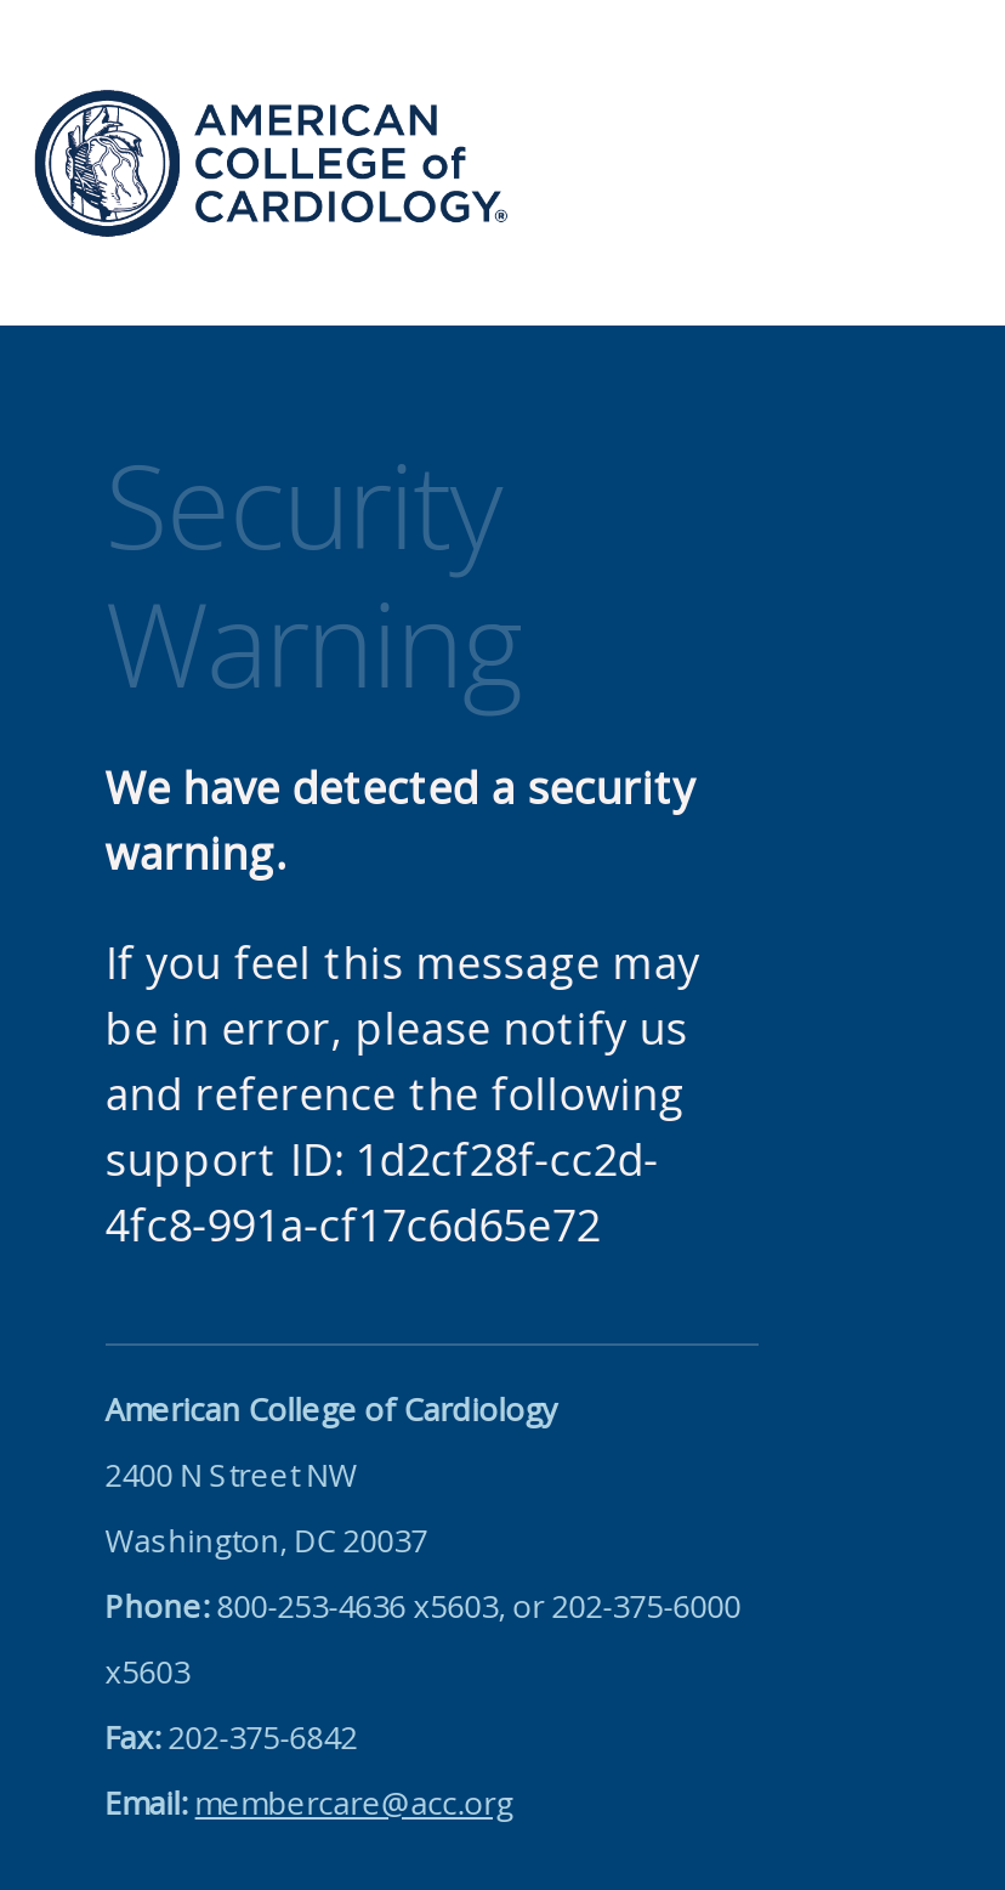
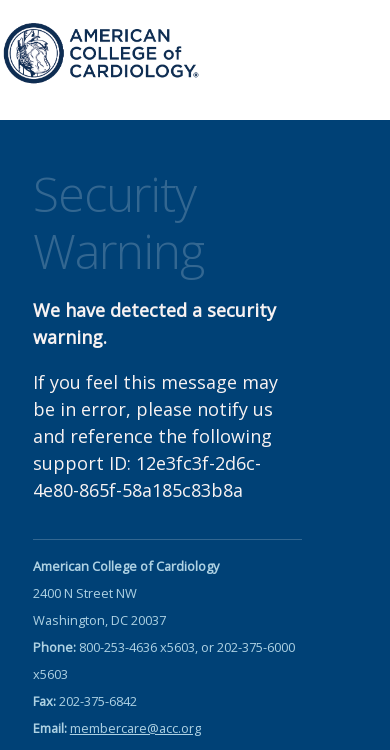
[105,1130,659,1254] support ID: 1d2cf28f-cc2d- | 4fc8-991a-cf17c6d65e72 -> [33,451,261,502] support ID: 12e3fc3f-2d6c- | 4e80-865f-58a185c83b8a

